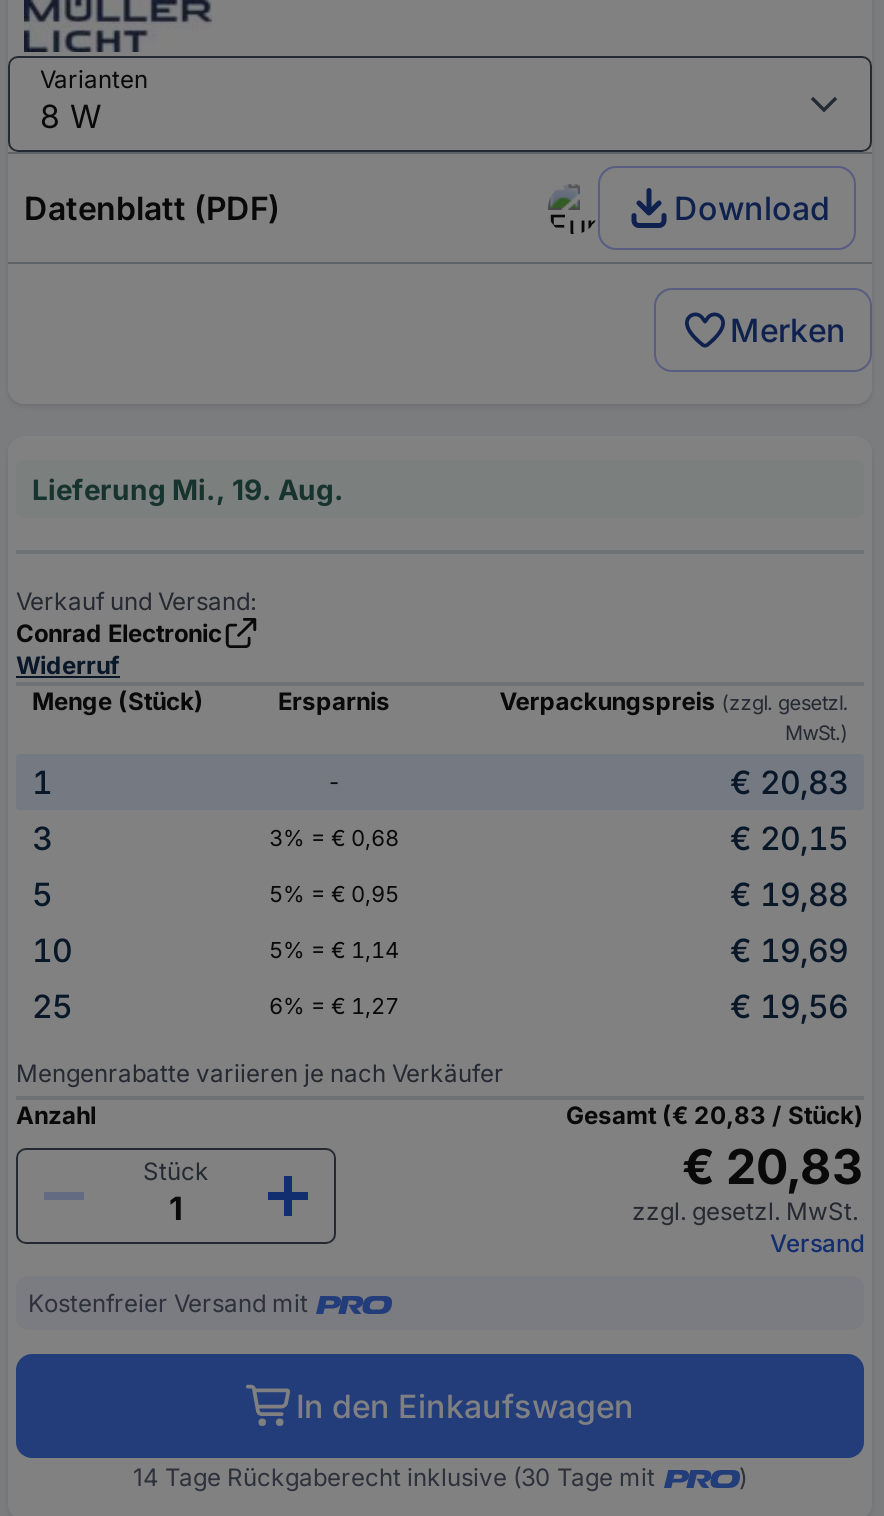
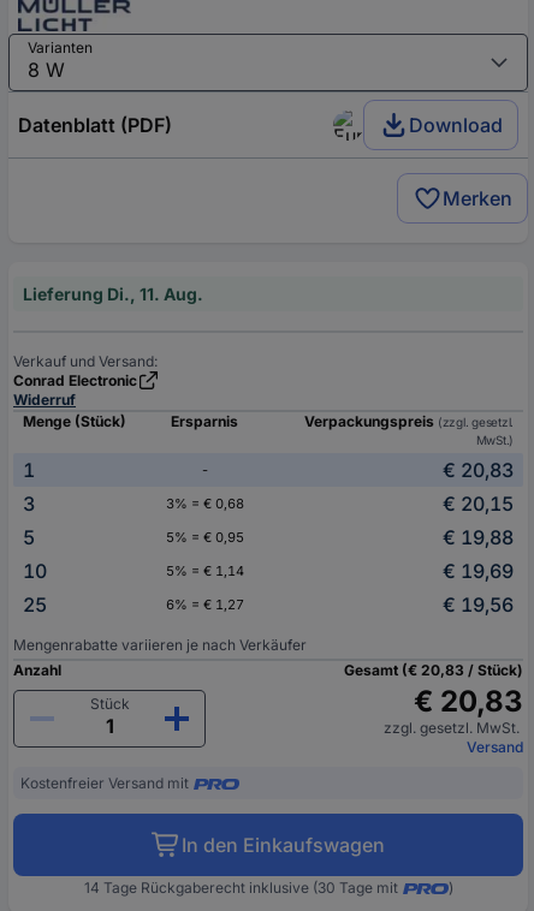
[32,473,344,507] Lieferung Mi., 19. Aug. -> [23,284,203,304] Lieferung Di., 11. Aug.

